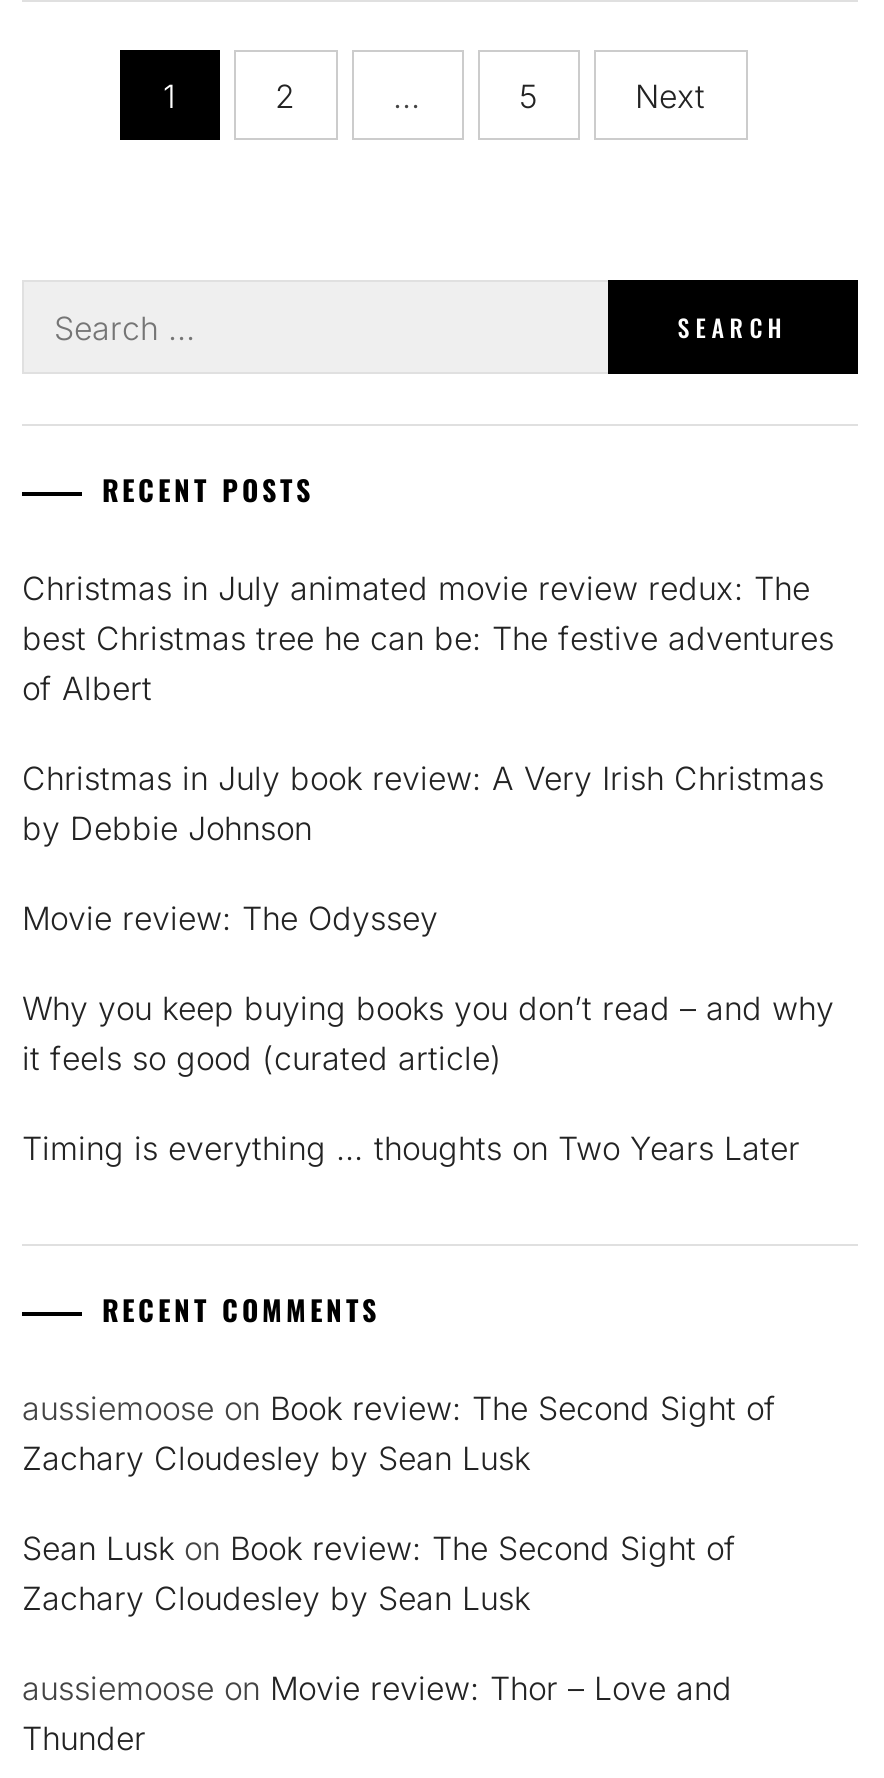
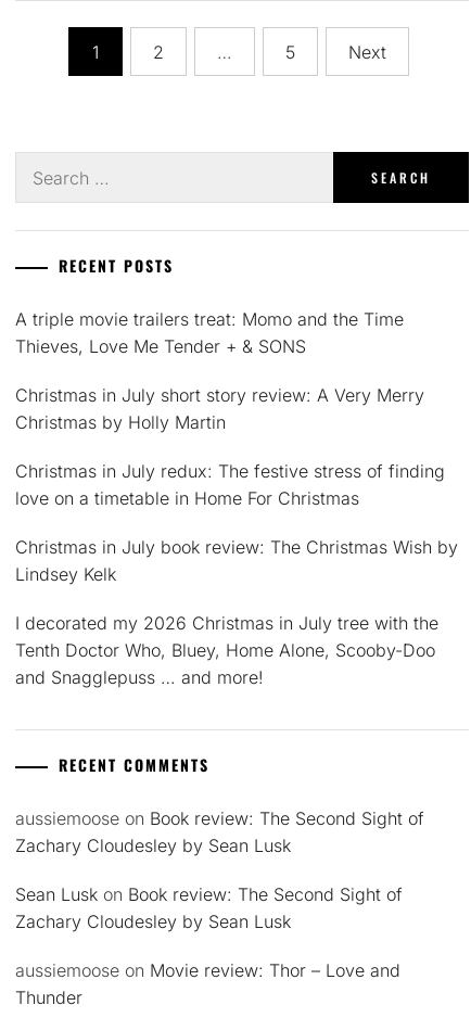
[22,568,834,708] Christmas in July animated movie review redux: The | best Christmas tree he can be: The festive adventures | of Albert -> [15,308,404,357] A triple movie trailers treat: Momo and the Time | Thieves, Love Me Tender + & SONS
[22,758,824,848] Christmas in July book review: A Very Irish Christmas | by Debbie Johnson -> [15,384,424,433] Christmas in July short story review: A Very Merry | Christmas by Holly Martin
[22,898,438,938] Movie review: The Odyssey -> [15,460,445,509] Christmas in July redux: The festive stress of finding | love on a timetable in Home For Christmas
[22,988,834,1078] Why you keep buying books you don’t read – and why | it feels so good (curated article) -> [15,536,458,585] Christmas in July book review: The Christmas Wish by | Lindsey Kelk
[22,1128,800,1168] Timing is everything … thoughts on Two Years Later -> [15,612,438,688] I decorated my 2026 Christmas in July tree with the | Tenth Doctor Who, Bluey, Home Alone, Scooby-Doo | and Snagglepuss … and more!

